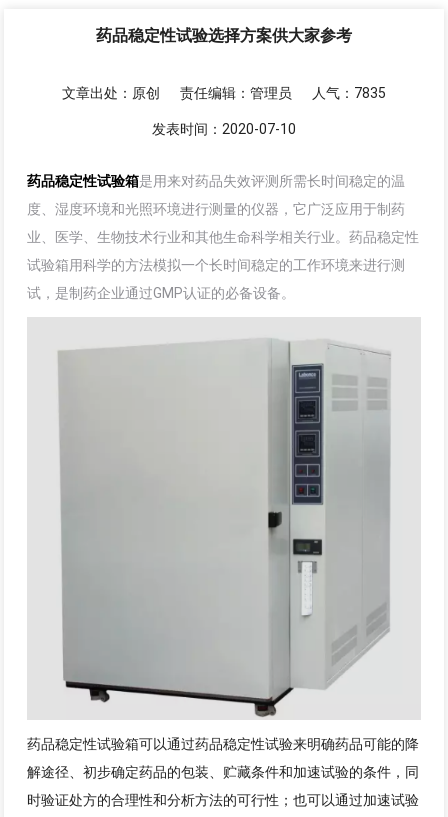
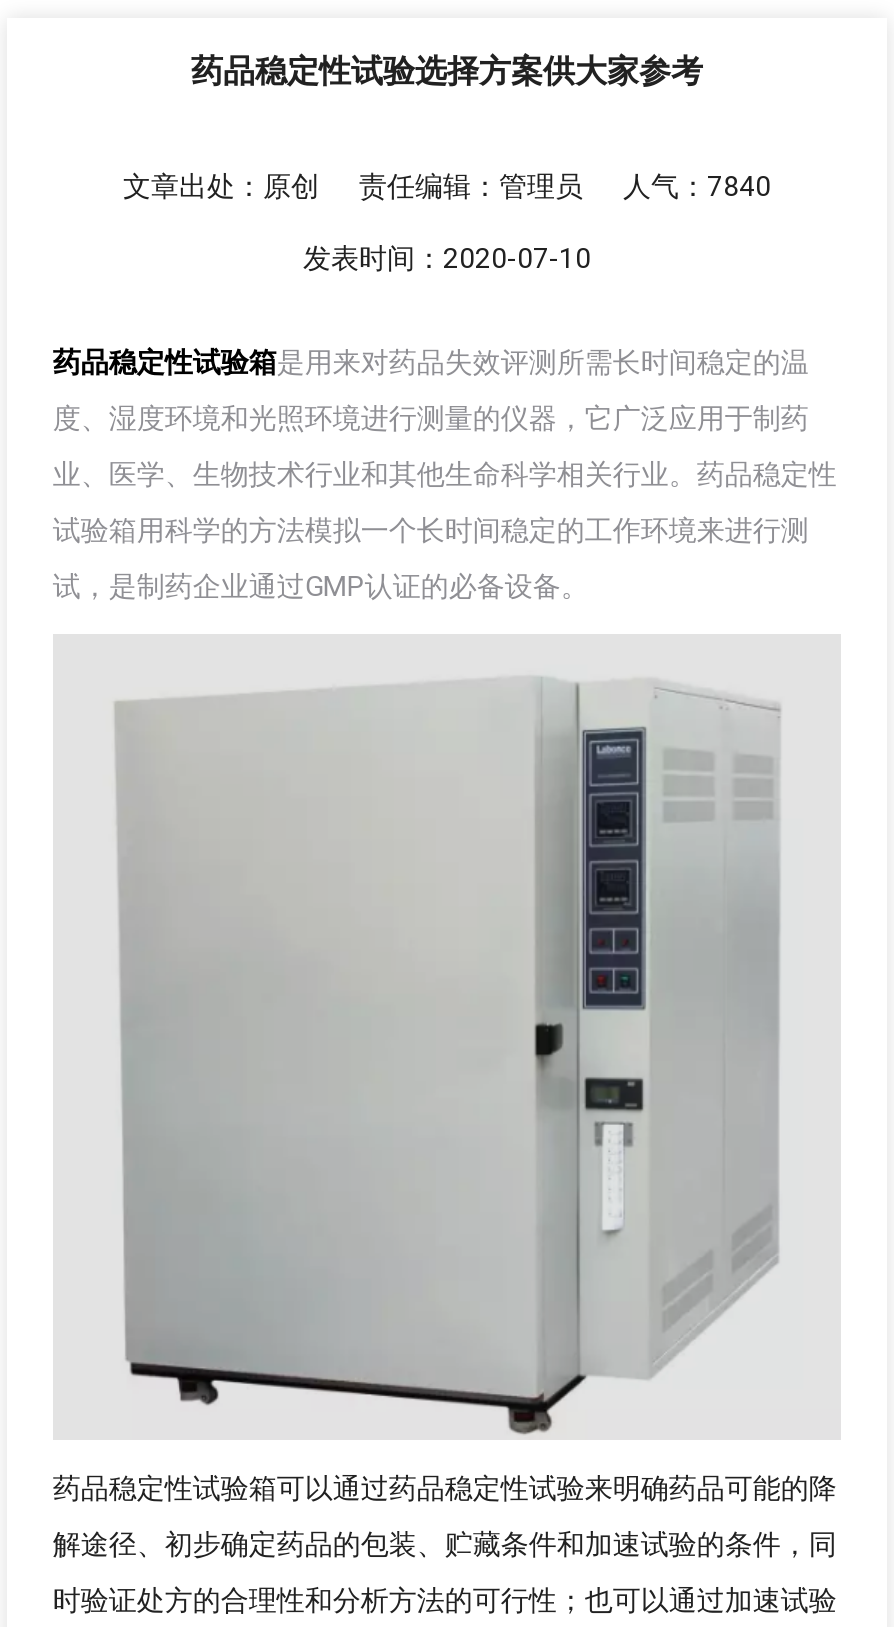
[62,85,386,101] 文章出处：原创 责任编辑：管理员 人气：7835 -> [123,170,771,202] 文章出处：原创 责任编辑：管理员 人气：7840

